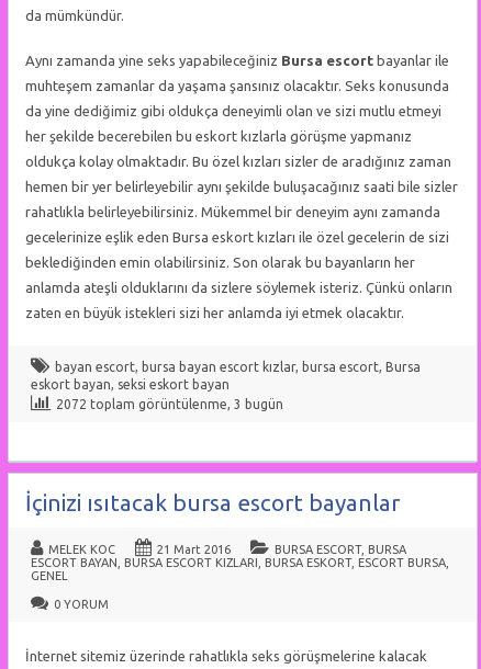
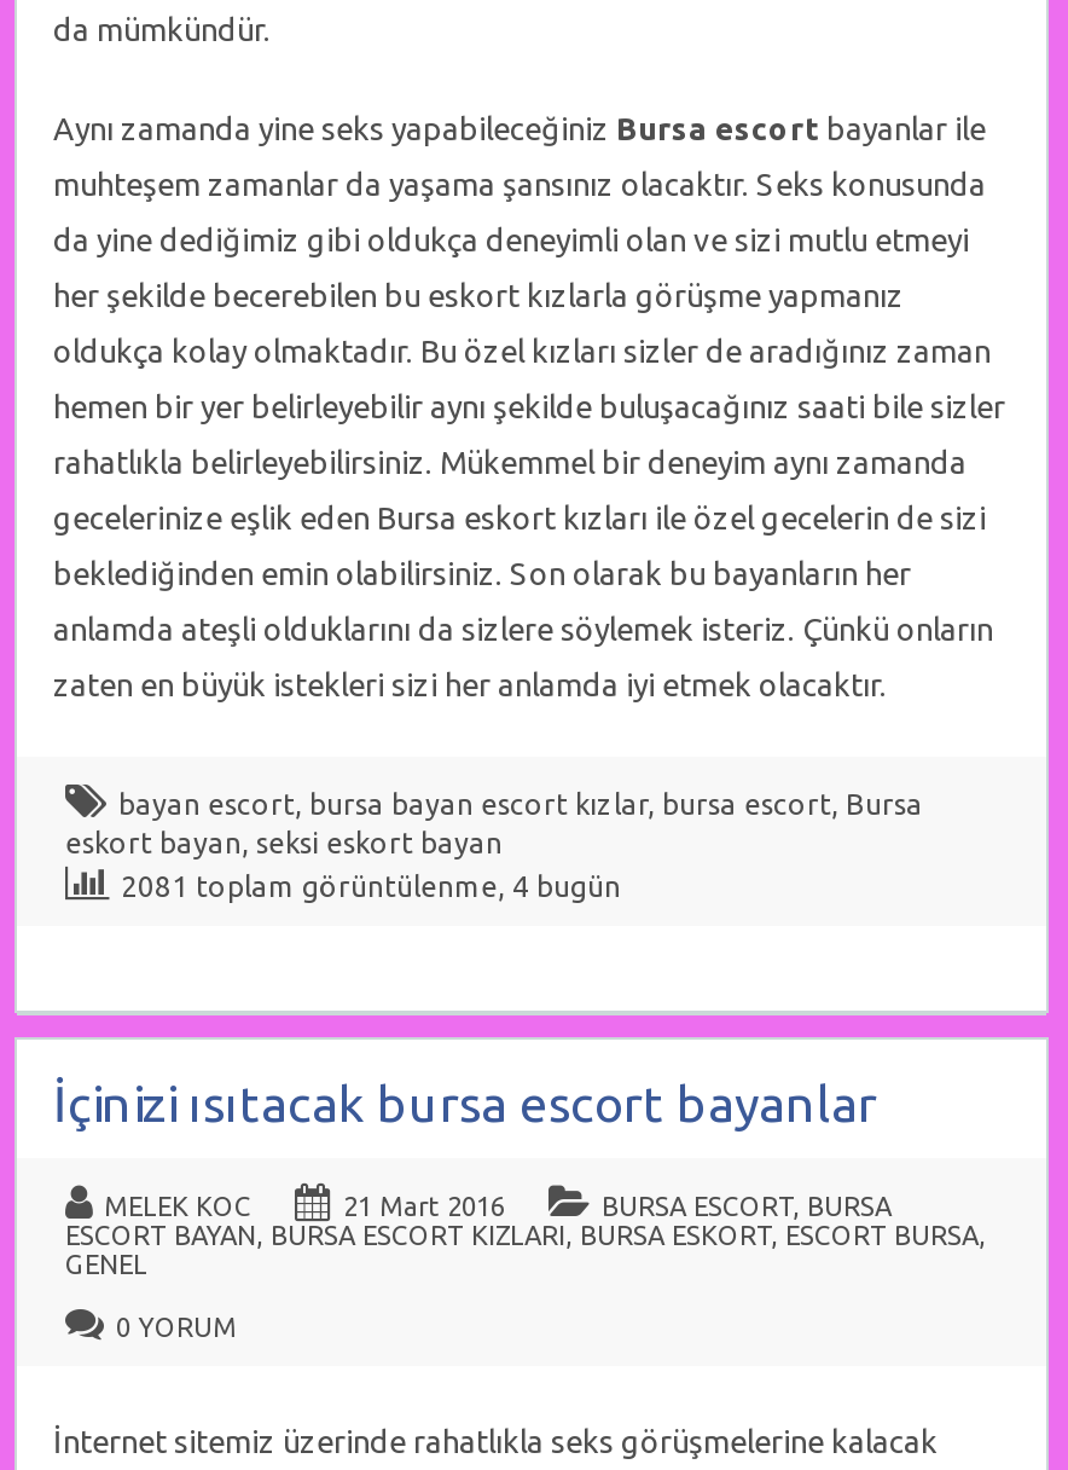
[56,397,283,411] 2072 toplam görüntülenme, 3 bugün -> [121,870,621,902] 2081 toplam görüntülenme, 4 bugün

